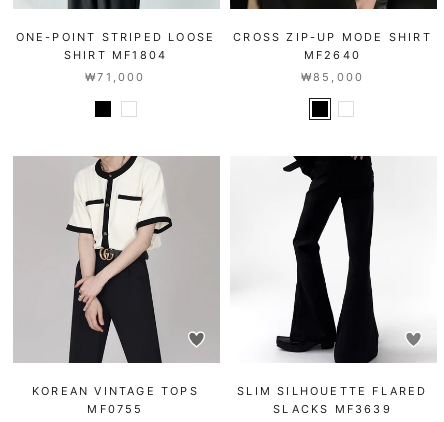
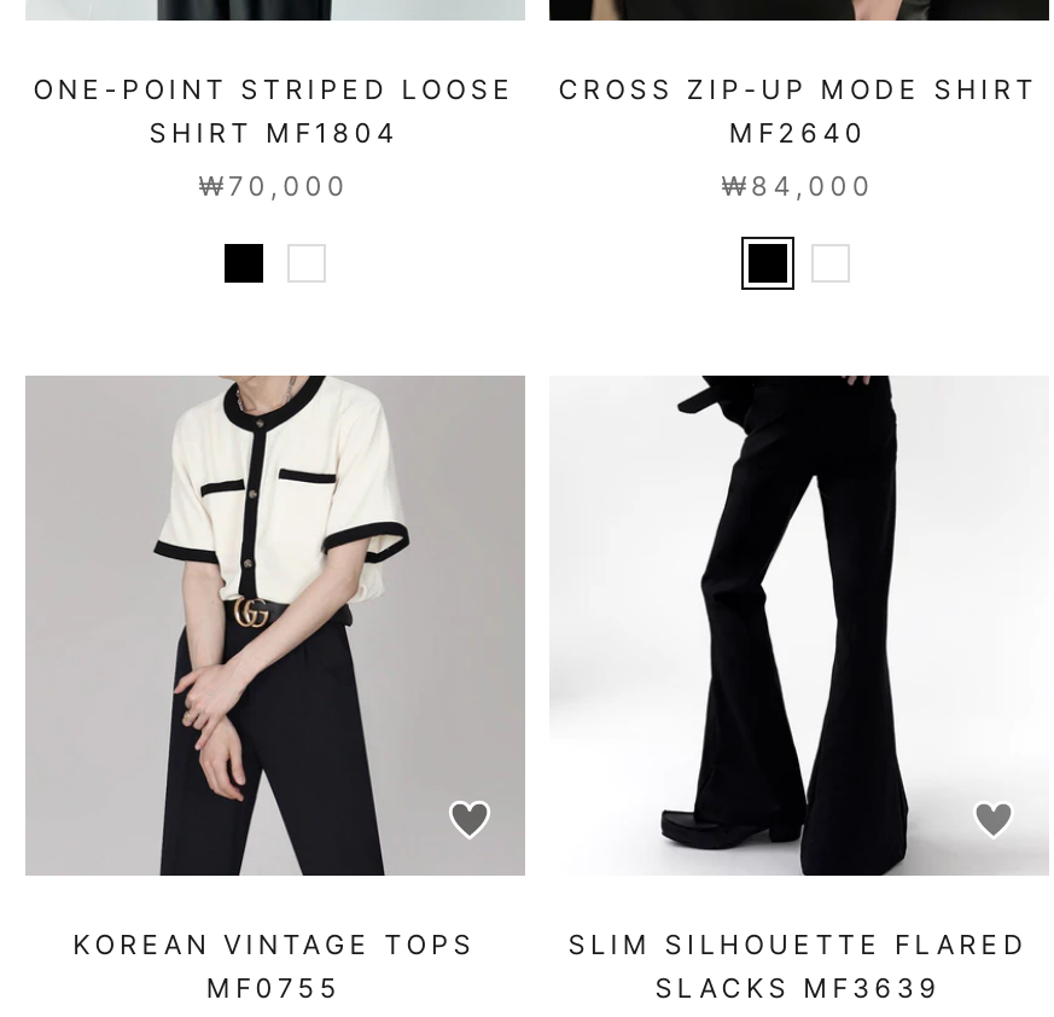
[85,70,146,84] ₩71,000 -> [199,169,349,203] ₩70,000
[301,70,364,84] ₩85,000 -> [722,169,875,203] ₩84,000

